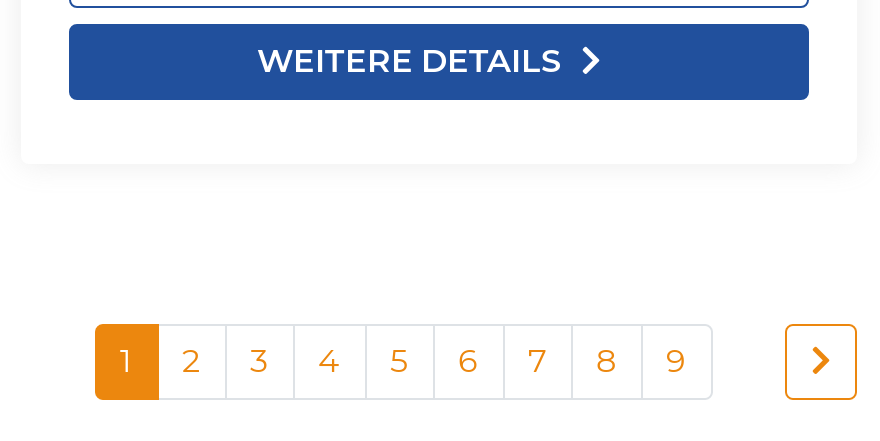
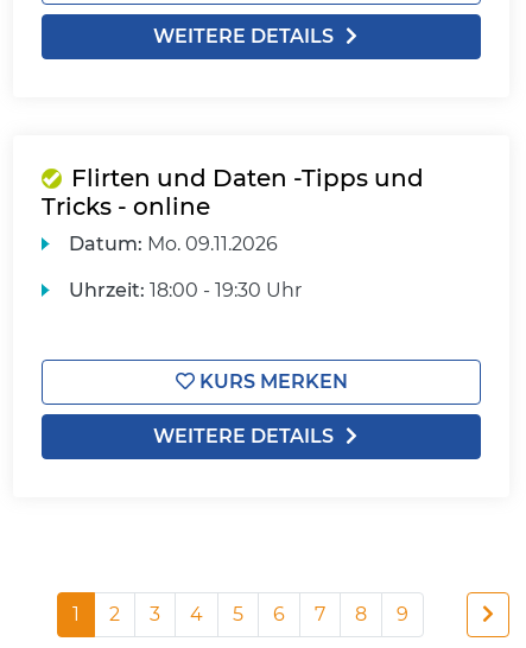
none -> [42,164,424,301] Flirten und Daten -Tipps und | Tricks - online | Datum: Mo. 09.11.2026 | Uhrzeit: 18:00 - 19:30 Uhr
none -> [153,370,347,447] KURS MERKEN | WEITERE DETAILS

